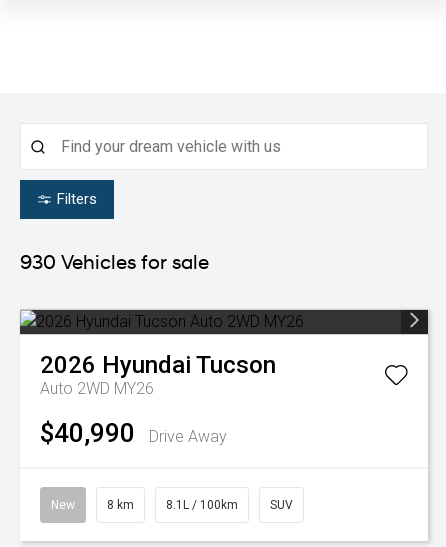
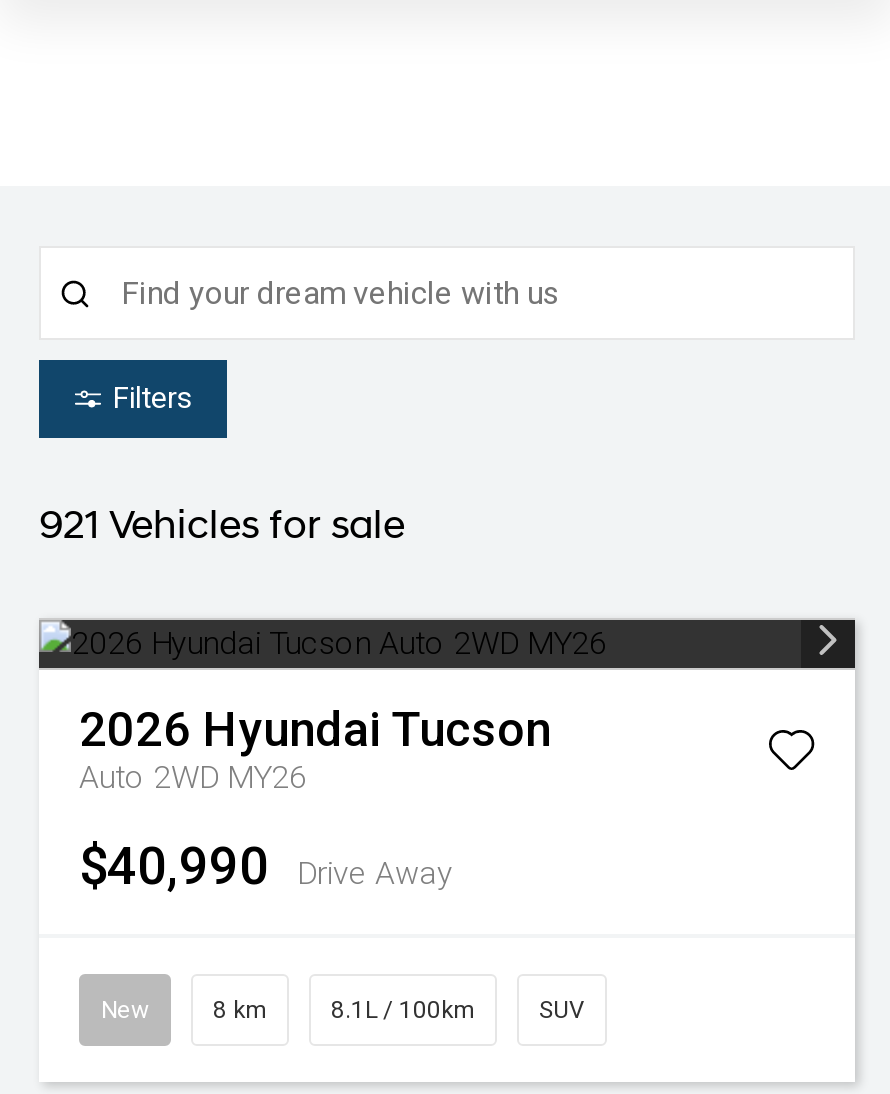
[20,254,209,274] 930 Vehicles for sale -> [39,508,405,548] 921 Vehicles for sale

